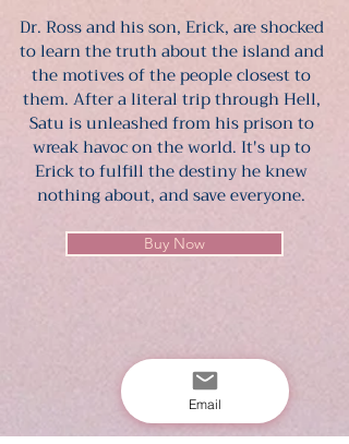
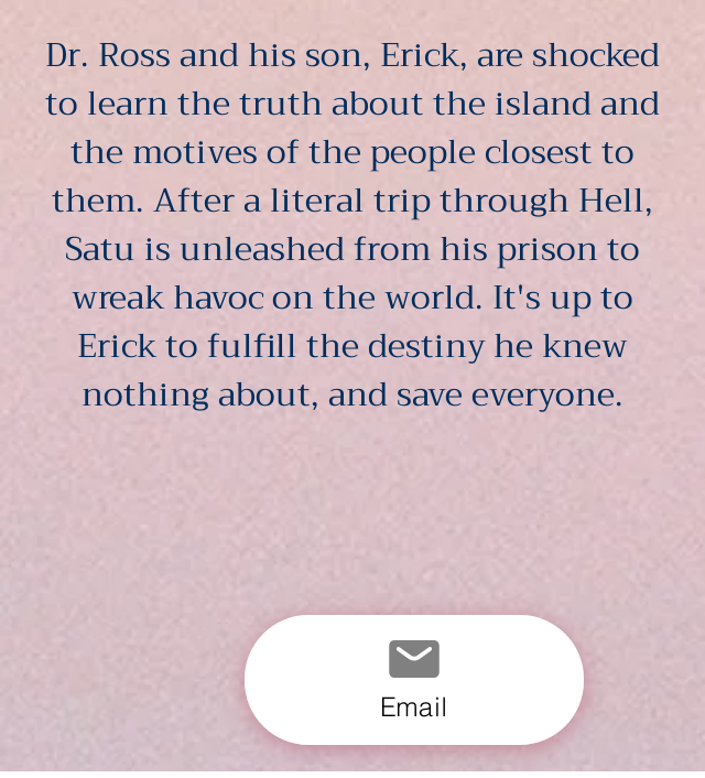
[144,233,205,253] Buy Now -> none

